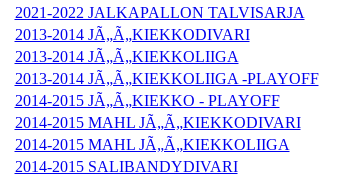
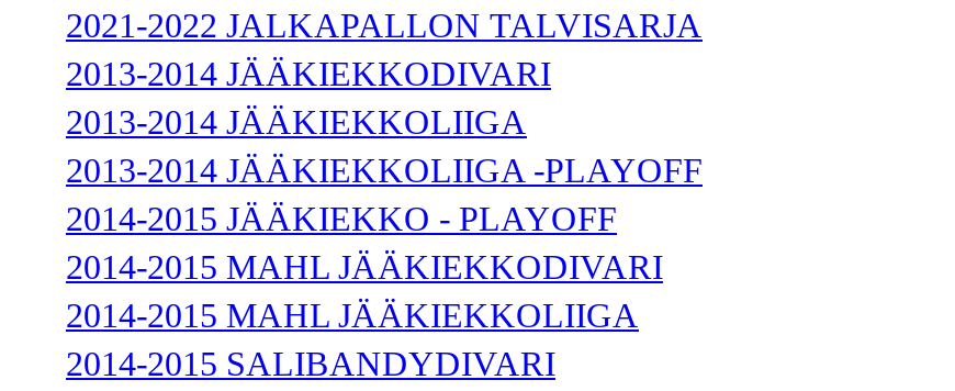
[14,26,318,153] 2013-2014 JÃ„Ã„KIEKKODIVARI | 2013-2014 JÃ„Ã„KIEKKOLIIGA | 2013-2014 JÃ„Ã„KIEKKOLIIGA -PLAYOFF | 2014-2015 JÃ„Ã„KIEKKO - PLAYOFF | 2014-2015 MAHL JÃ„Ã„KIEKKODIVARI | 2014-2015 MAHL JÃ„Ã„KIEKKOLIIGA -> [66,56,703,335] 2013-2014 JÄÄKIEKKODIVARI | 2013-2014 JÄÄKIEKKOLIIGA | 2013-2014 JÄÄKIEKKOLIIGA -PLAYOFF | 2014-2015 JÄÄKIEKKO - PLAYOFF | 2014-2015 MAHL JÄÄKIEKKODIVARI | 2014-2015 MAHL JÄÄKIEKKOLIIGA

